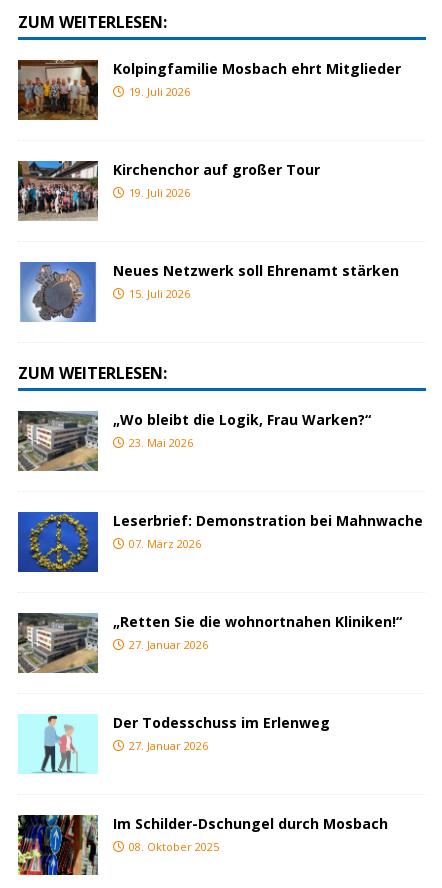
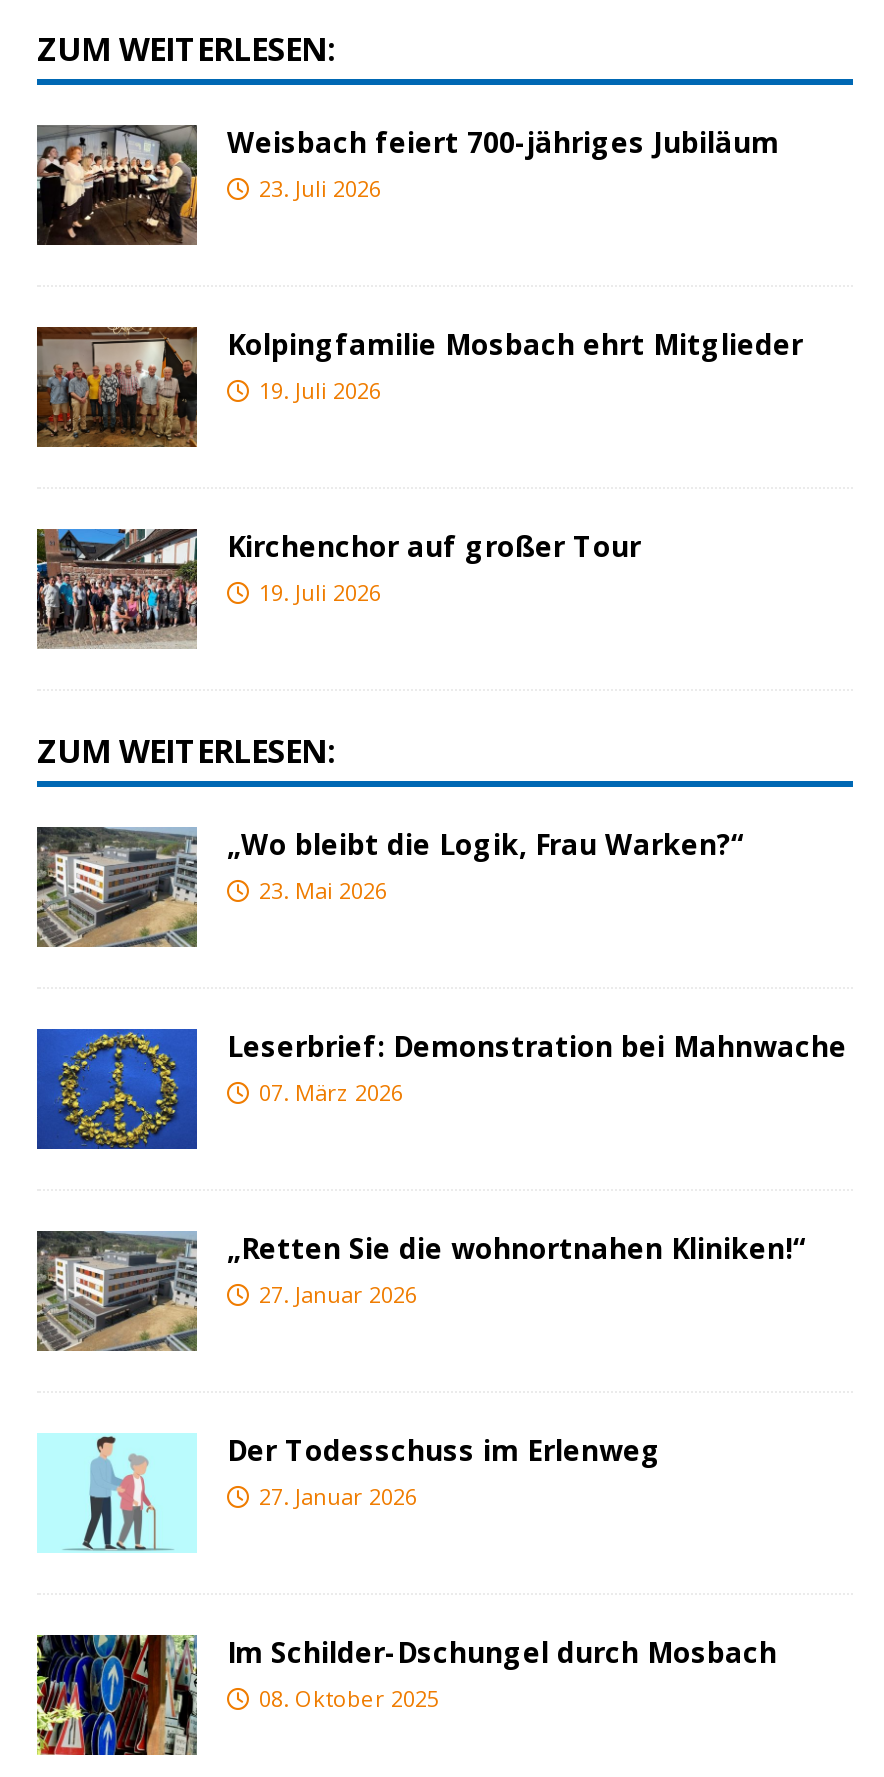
none -> [35,122,779,245] [image] | Weisbach feiert 700-jähriges Jubiläum | 23. Juli 2026
moved [17,58,401,200] -> [35,324,803,606]: [image] | Kolpingfamilie Mosbach ehrt Mitglieder | 19. Juli 2026 | Kirchenchor auf großer Tour | 19. Juli 2026
[18,261,399,323] [image] | Neues Netzwerk soll Ehrenamt stärken | 15. Juli 2026 -> none

